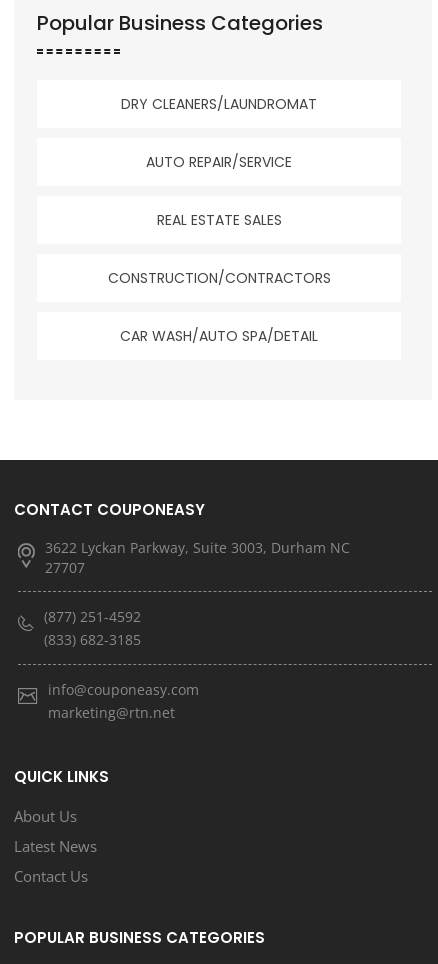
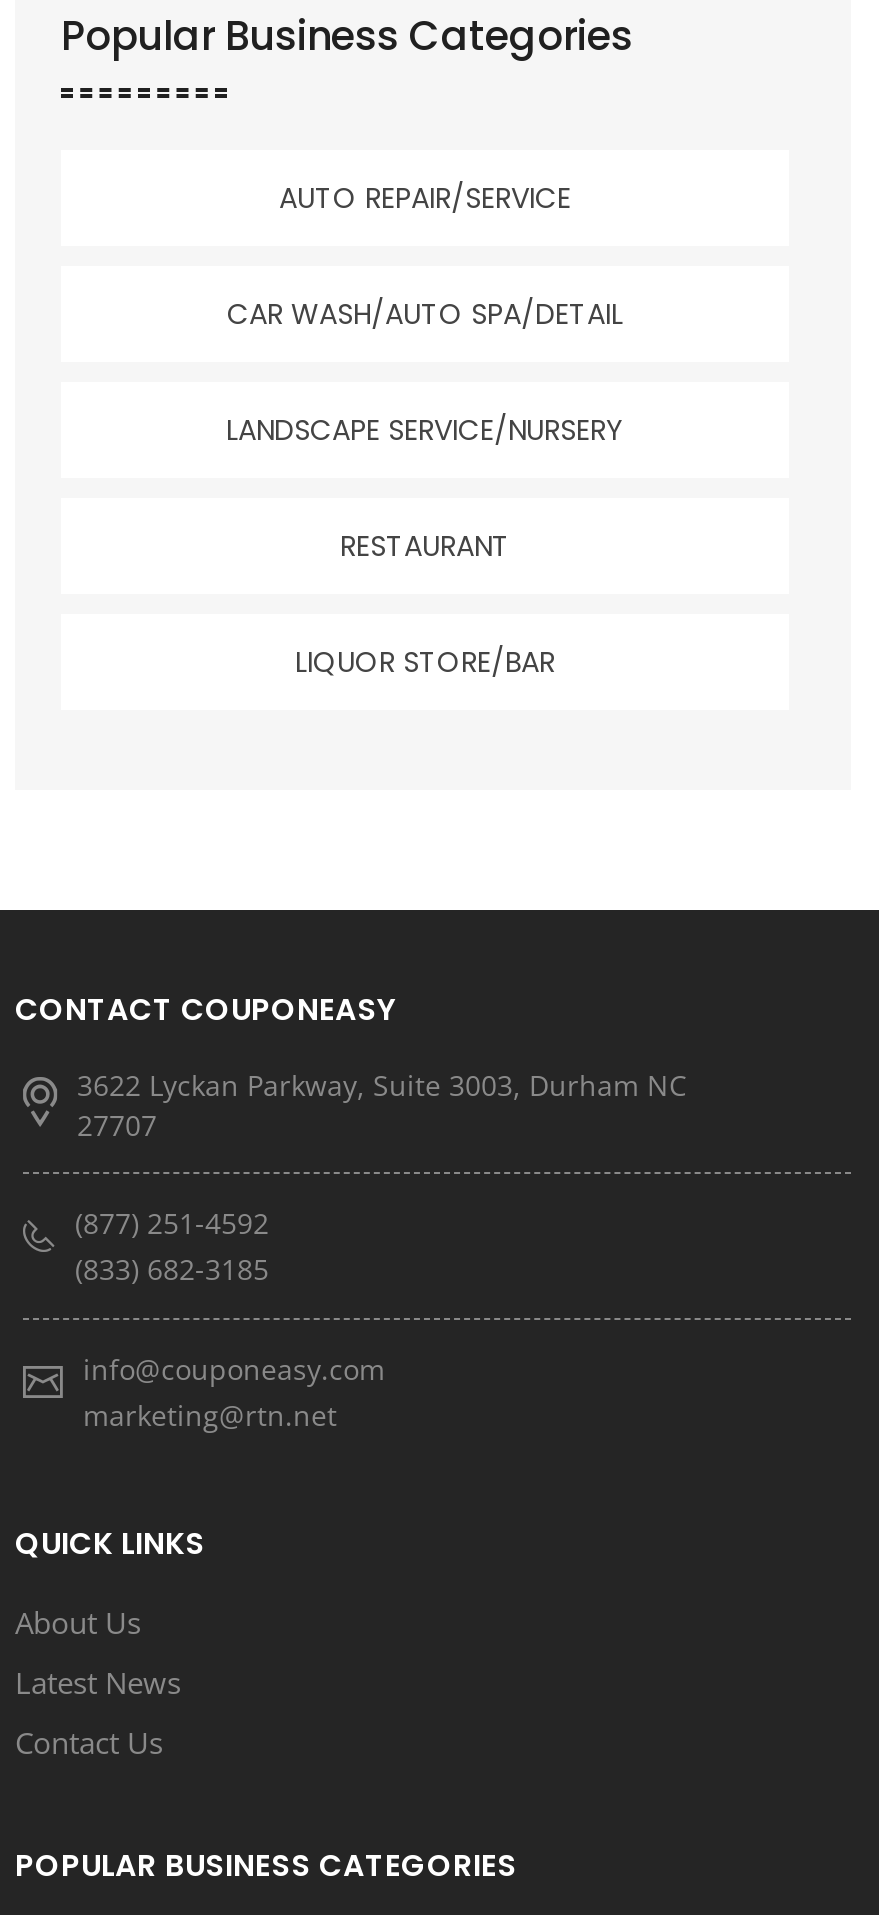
[121,94,317,114] DRY CLEANERS/LAUNDROMAT -> none
moved [146,152,292,172] -> [279,179,571,219]: AUTO REPAIR/SERVICE
[107,210,330,288] REAL ESTATE SALES | CONSTRUCTION/CONTRACTORS -> none
moved [120,326,318,346] -> [227,295,623,335]: CAR WASH/AUTO SPA/DETAIL
none -> [226,411,624,683] LANDSCAPE SERVICE/NURSERY | RESTAURANT | LIQUOR STORE/BAR

